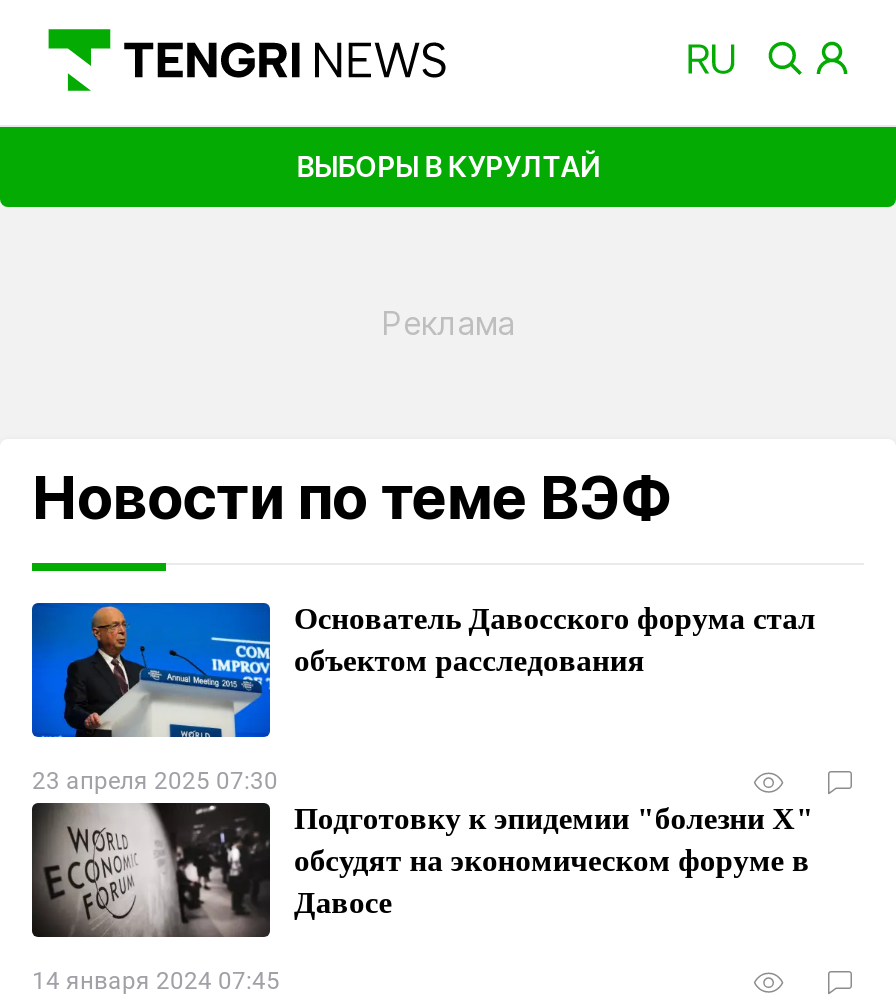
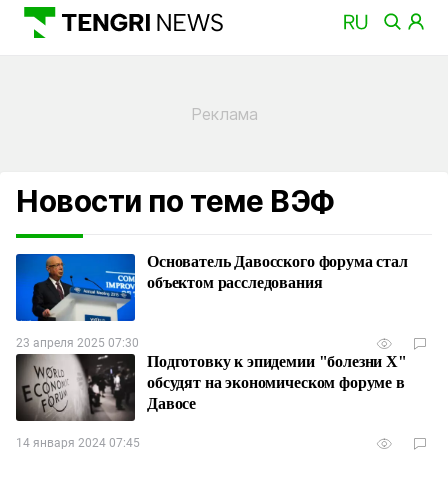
[296,148,600,182] ВЫБОРЫ В КУРУЛТАЙ -> none

